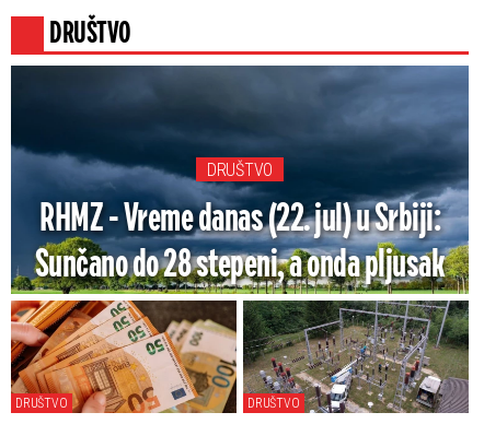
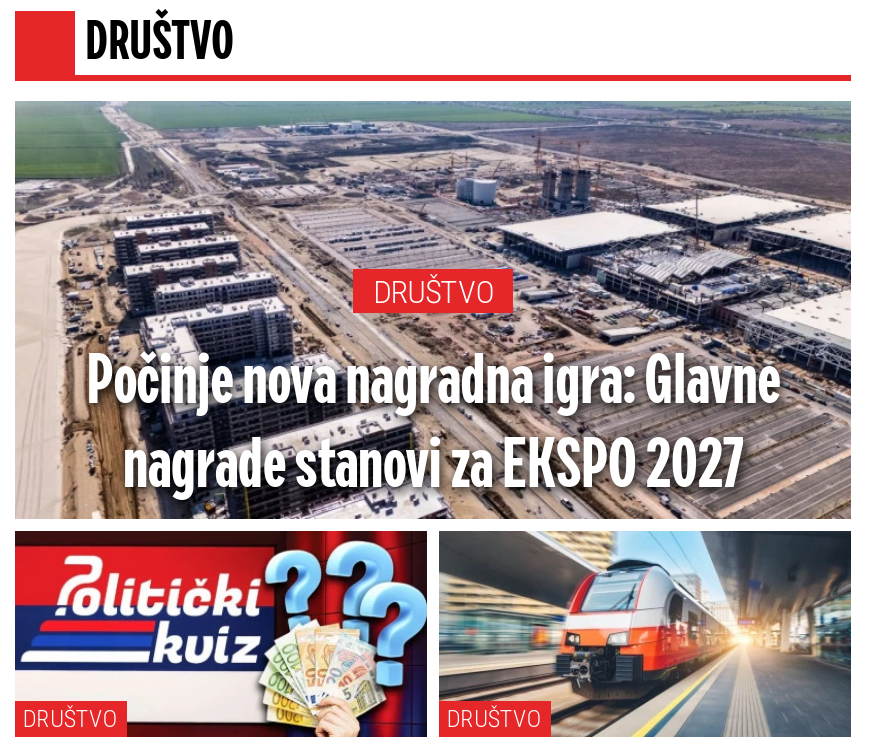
[10,64,470,414] [image] | RHMZ - Vreme danas (22. jul) u Srbiji: | Sunčano do 28 stepeni, a onda pljusak -> [13,101,853,739] [image] | Počinje nova nagradna igra: Glavne | nagrade stanovi za EKSPO 2027

